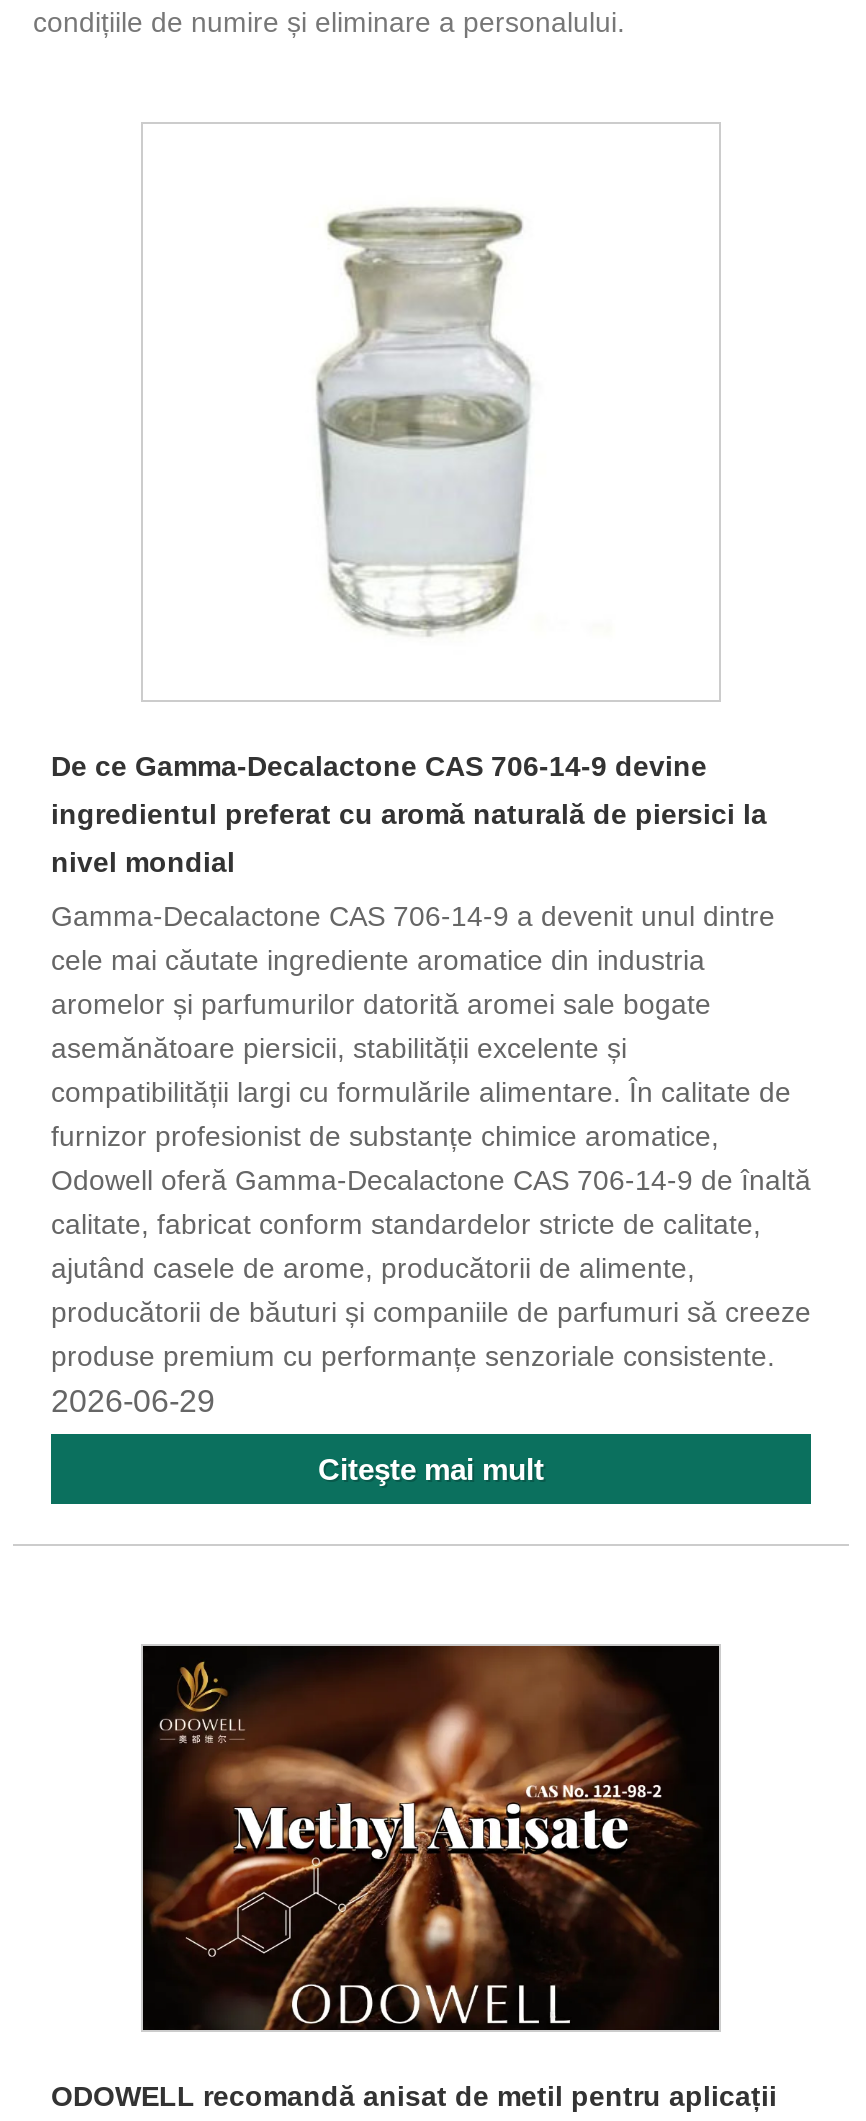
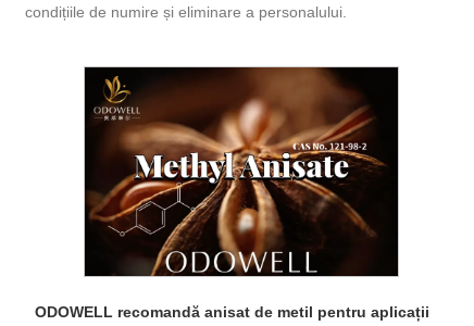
[315,206,531,636] [image] -> none
[51,751,811,1486] De ce Gamma-Decalactone CAS 706-14-9 devine | ingredientul preferat cu aromă naturală de piersici la | nivel mondial | Gamma-Decalactone CAS 706-14-9 a devenit unul dintre | cele mai căutate ingrediente aromatice din industria | aromelor și parfumurilor datorită aromei sale bogate | asemănătoare piersicii, stabilității excelente și | compatibilității largi cu formulările alimentare. În calitate de | furnizor profesionist de substanțe chimice aromatice, | Odowell oferă Gamma-Decalactone CAS 706-14-9 de înaltă | calitate, fabricat conform standardelor stricte de calitate, | ajutând casele de arome, producătorii de alimente, | producătorii de băuturi și companiile de parfumuri să creeze | produse premium cu performanțe senzoriale consistente. | 2026-06-29 | Citeşte mai mult -> none

